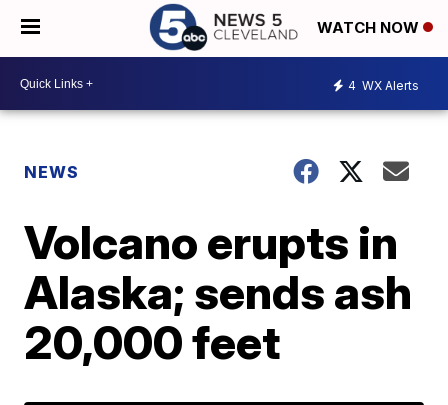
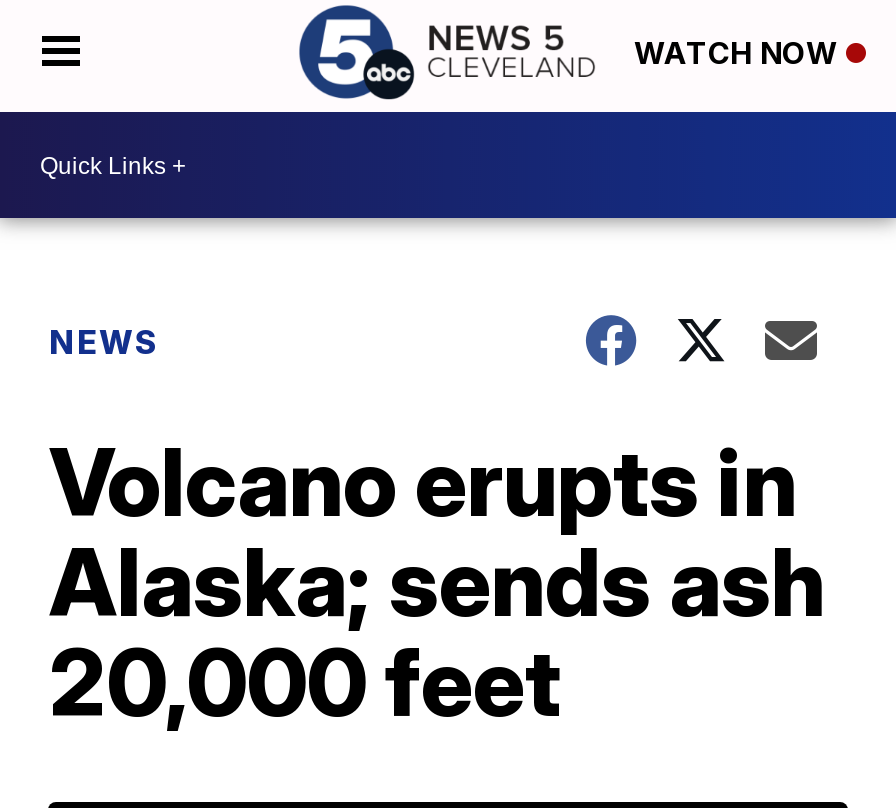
[348,77,419,92] 4 WX Alerts -> none

